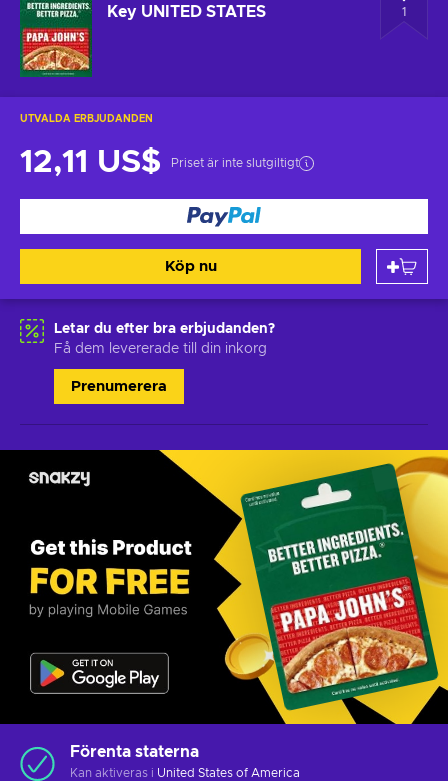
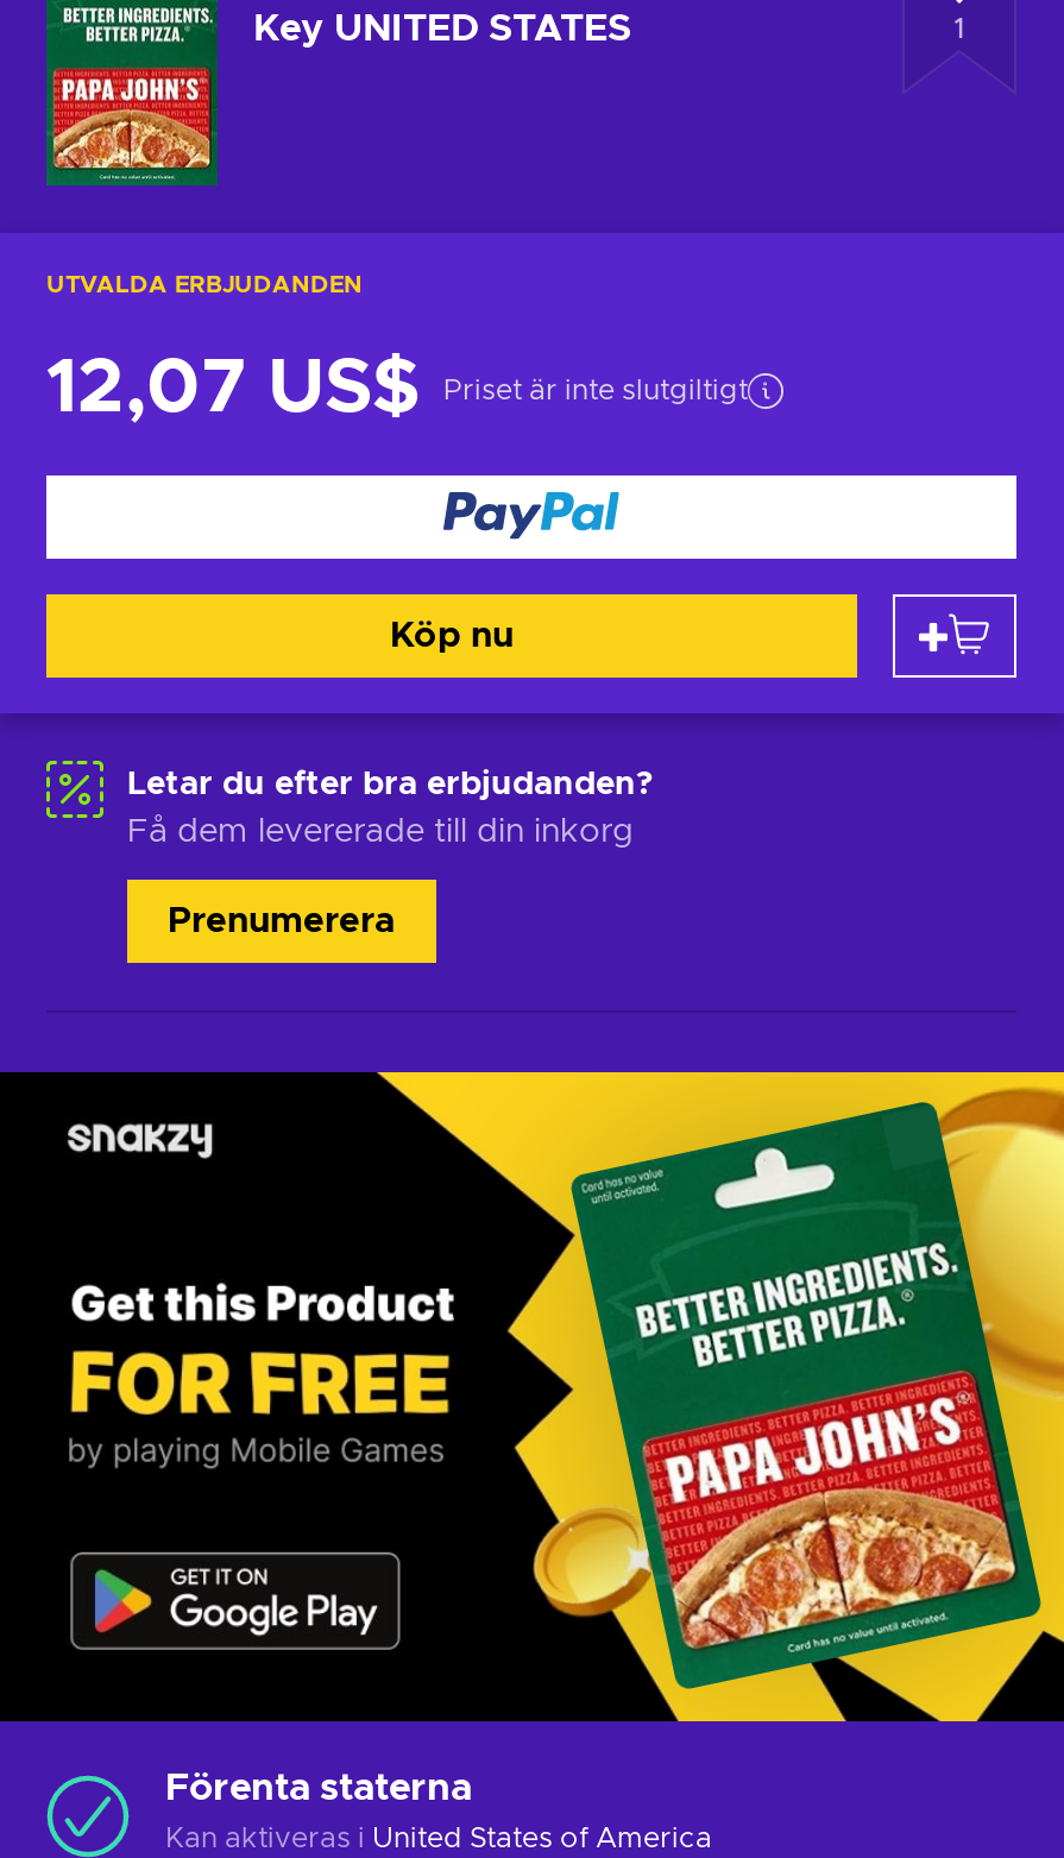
[20,147,299,179] 12,11 US$ Priset är inte slutgiltigt -> [46,351,748,427] 12,07 US$ Priset är inte slutgiltigt

